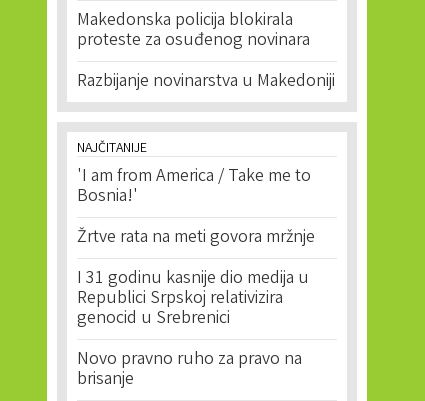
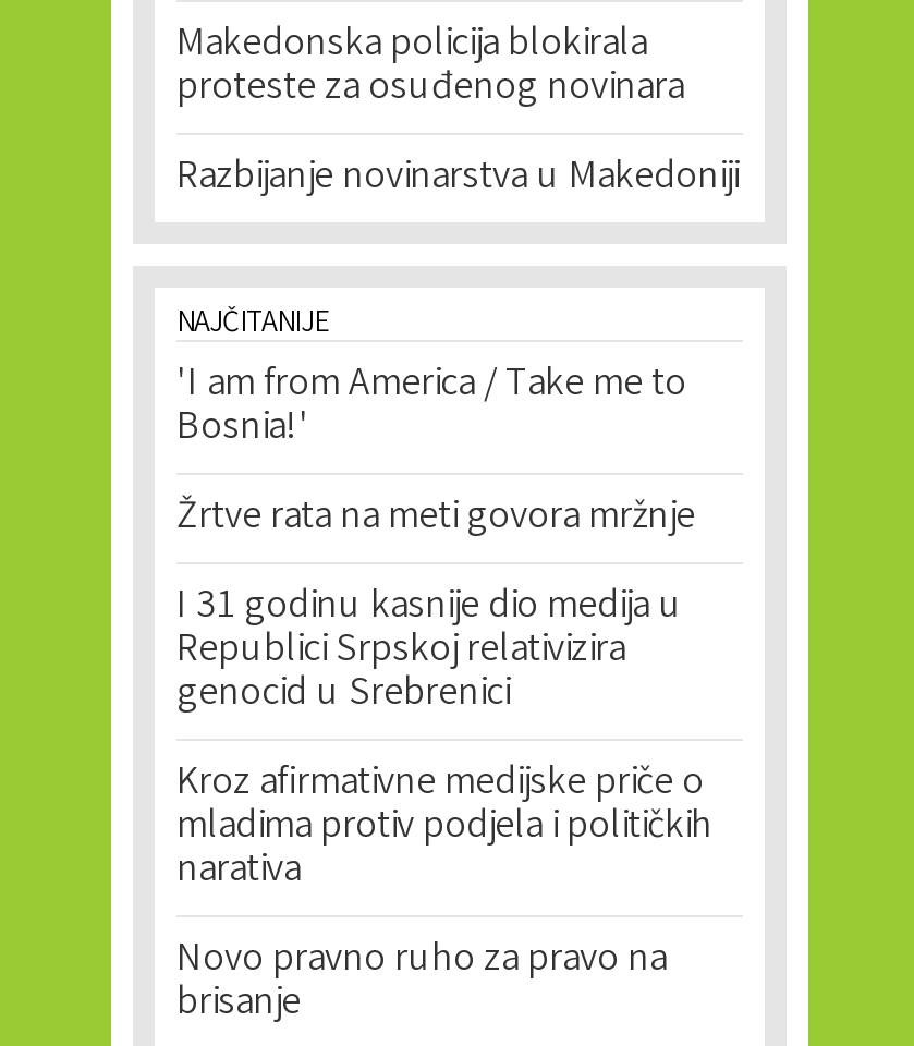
none -> [176,756,712,900] Kroz afirmativne medijske priče o | mladima protiv podjela i političkih | narativa

